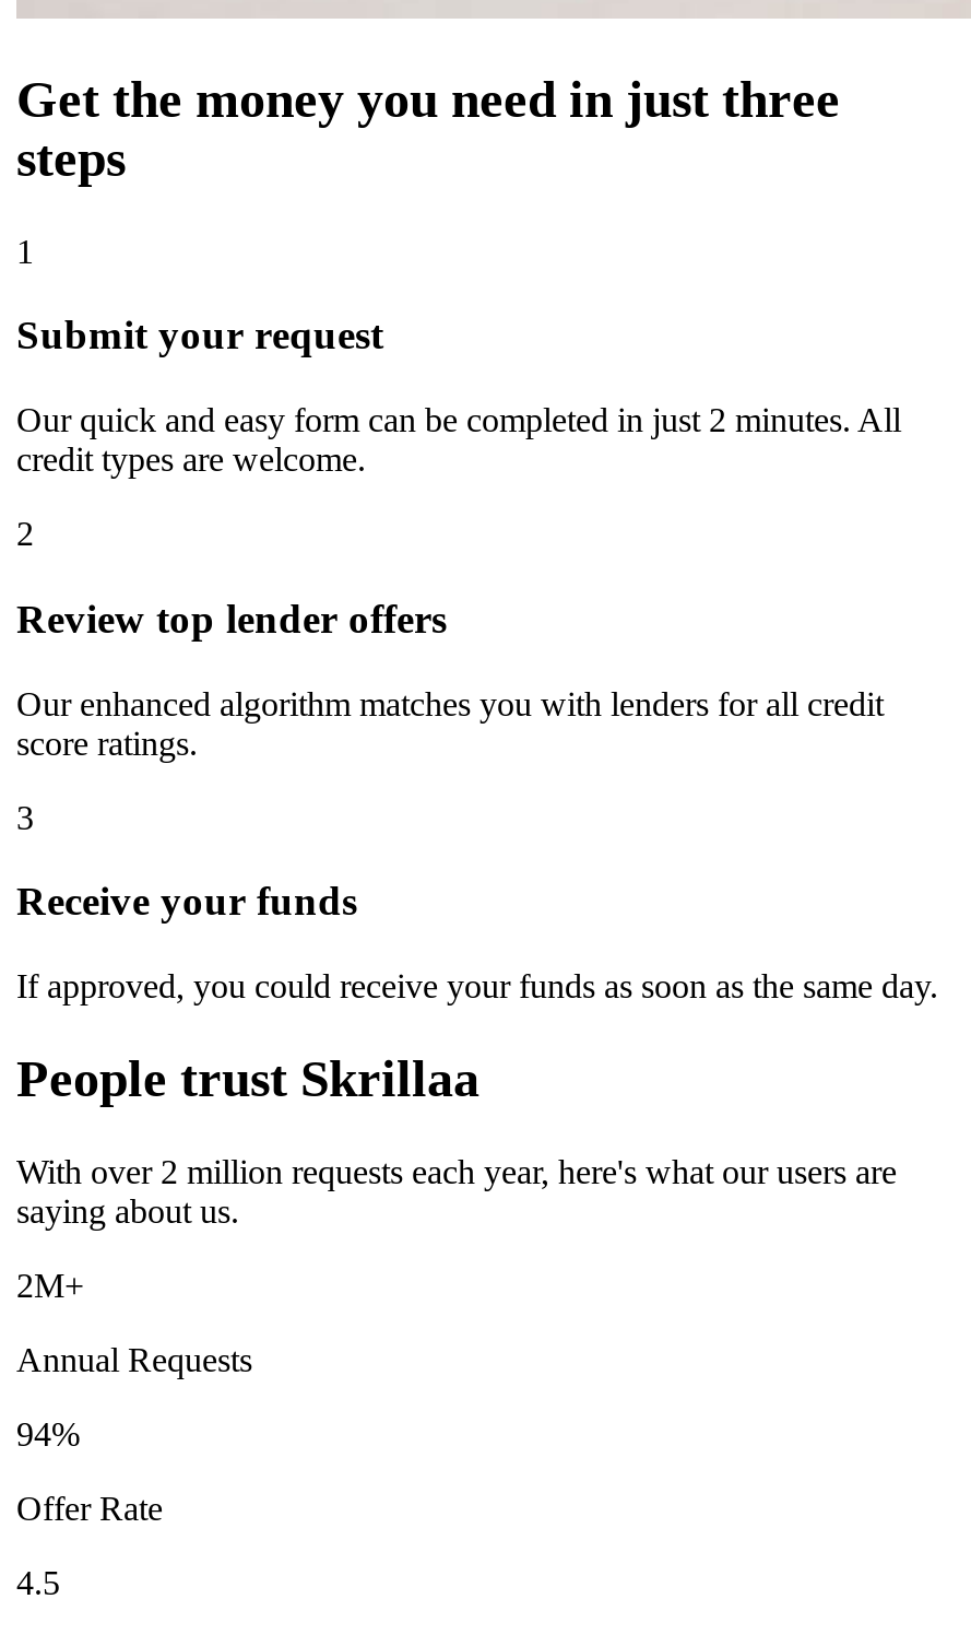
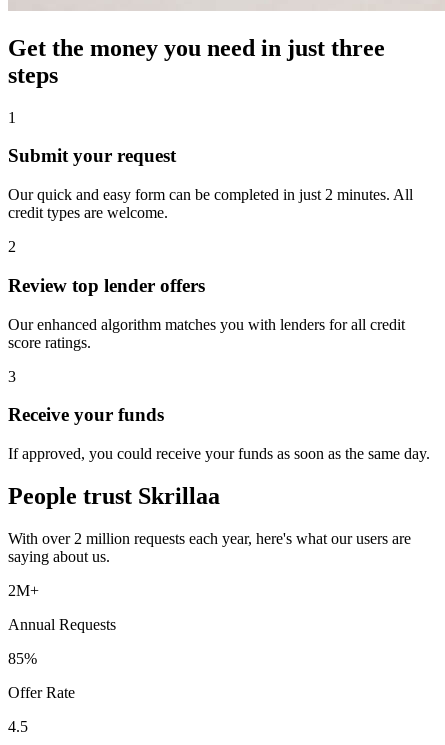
[16,1415,80,1452] 94% -> [8,650,37,667] 85%

